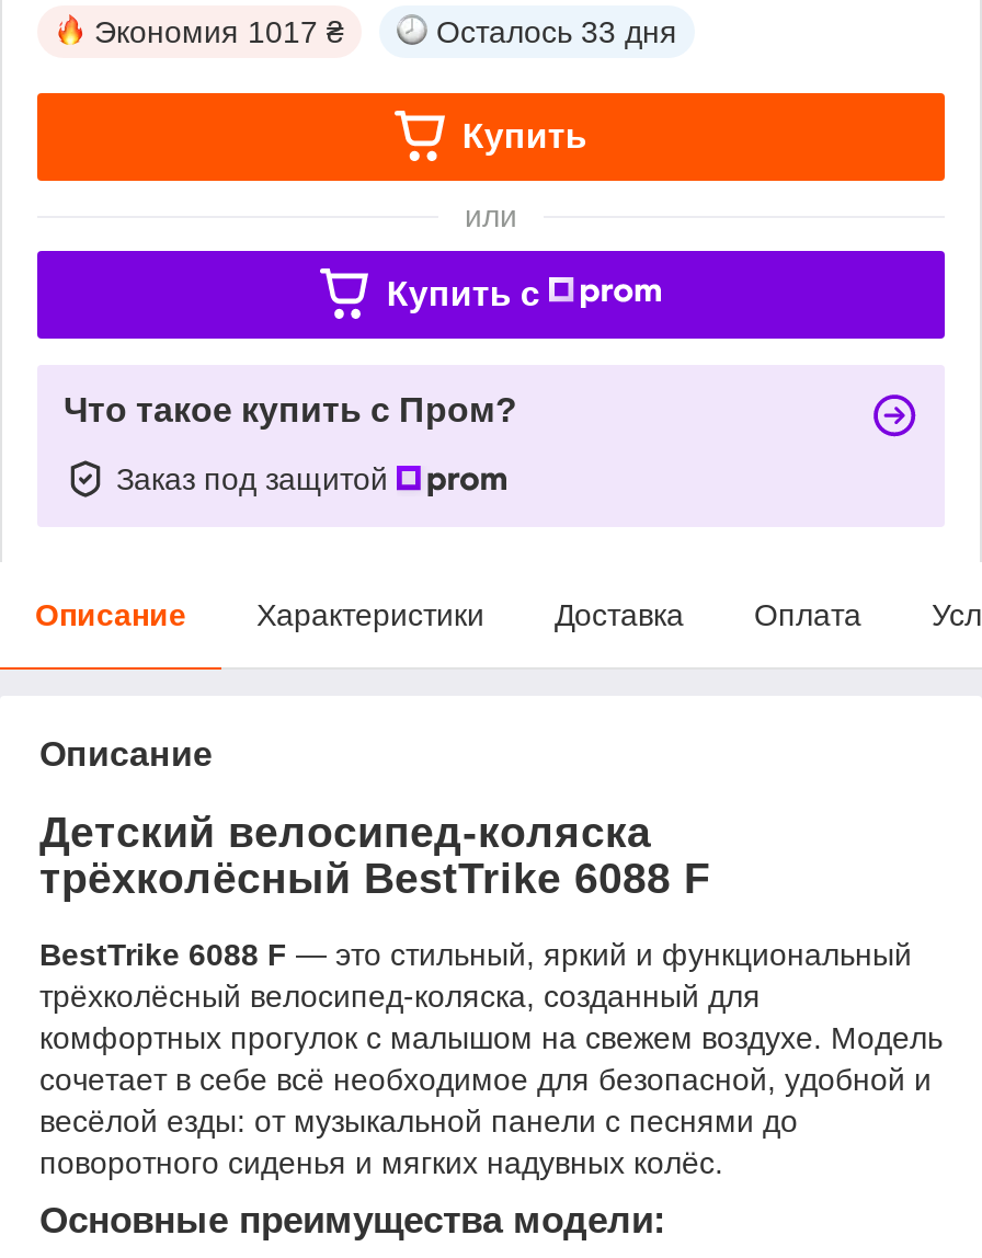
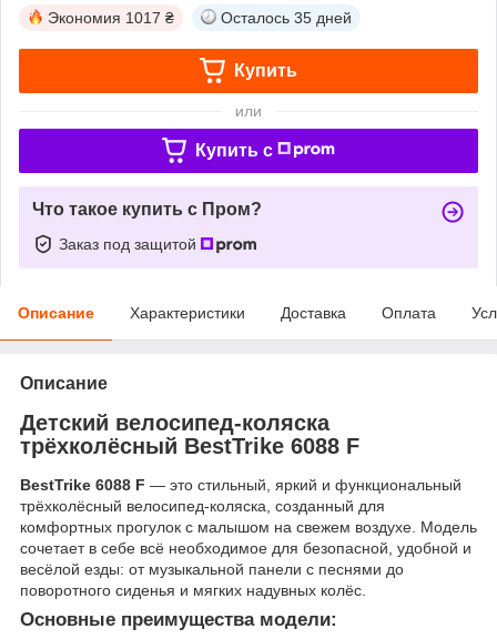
[436,14,677,49] Осталось 33 дня -> [221,9,352,26] Осталось 35 дней

